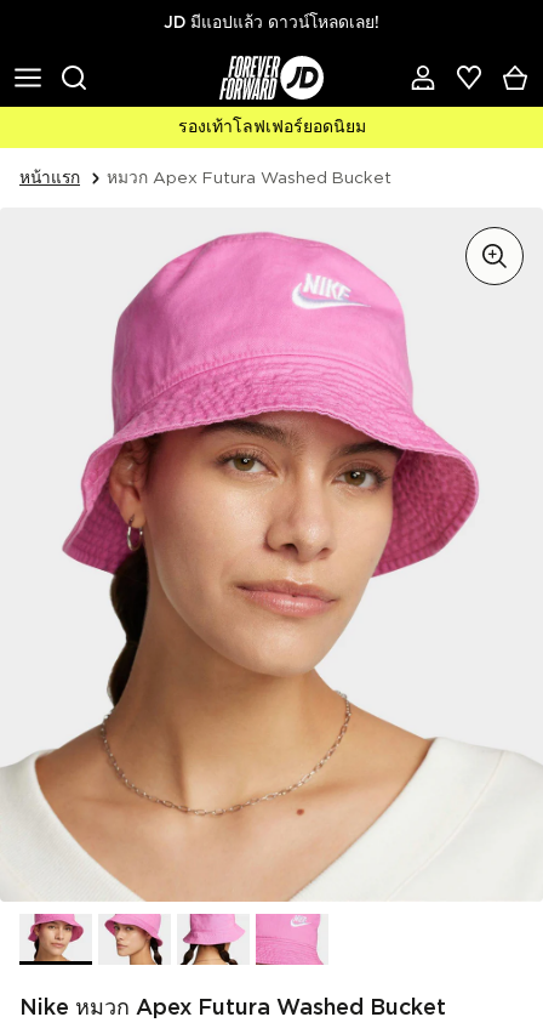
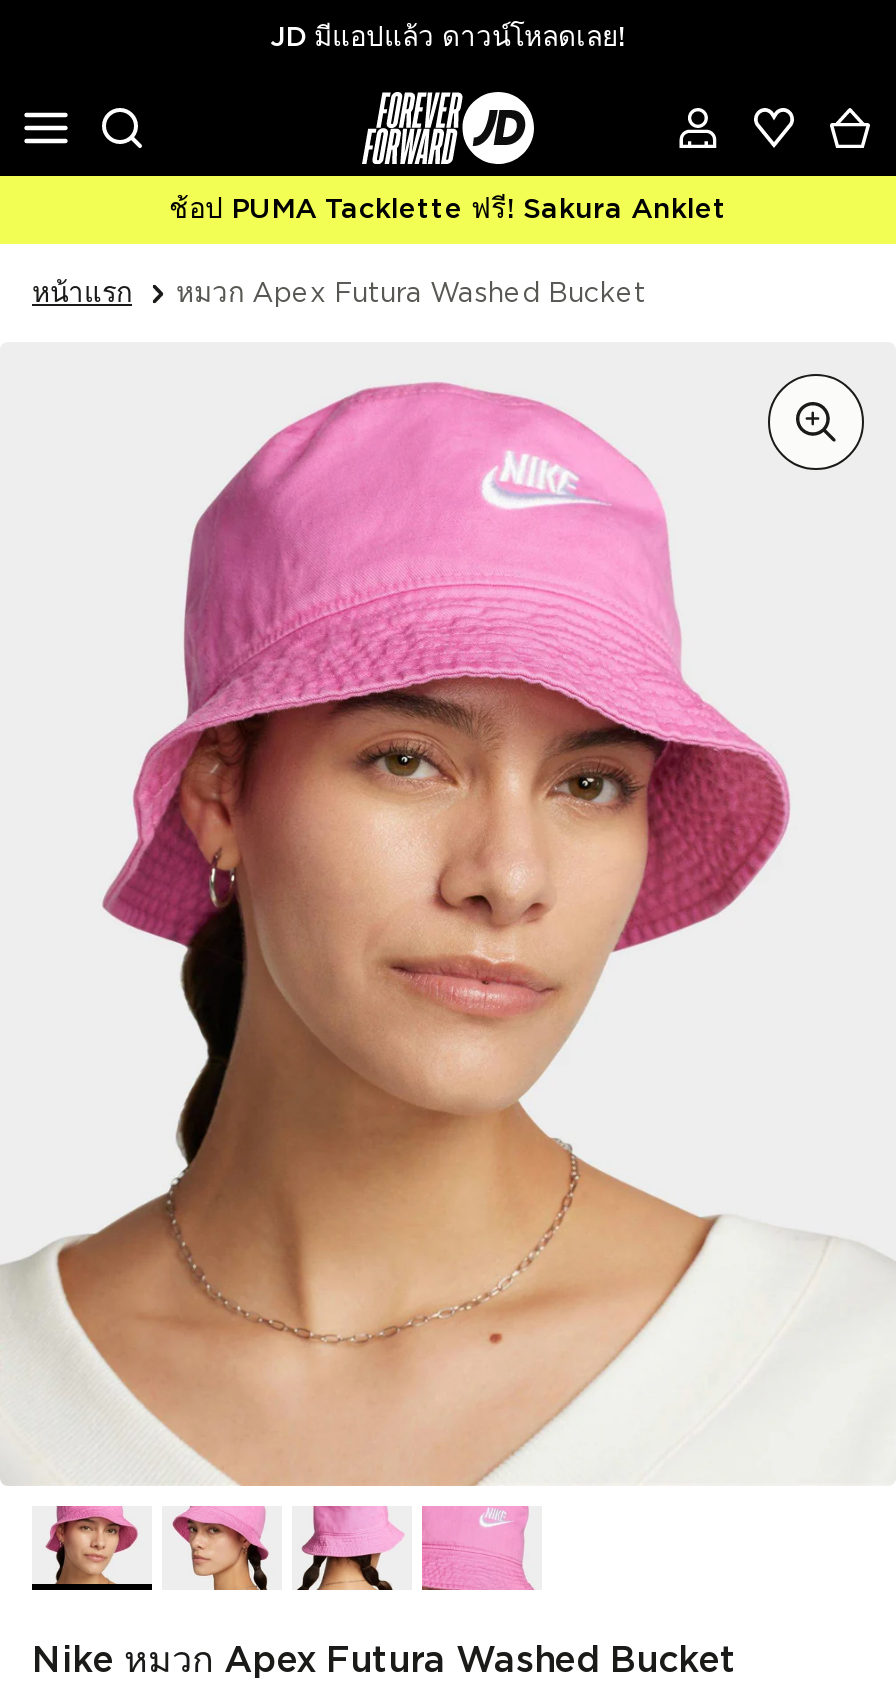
[178,120,365,134] รองเท้าโลฟเฟอร์ยอดนิยม -> [169,197,727,221] ช้อป PUMA Tacklette ฟรี! Sakura Anklet

